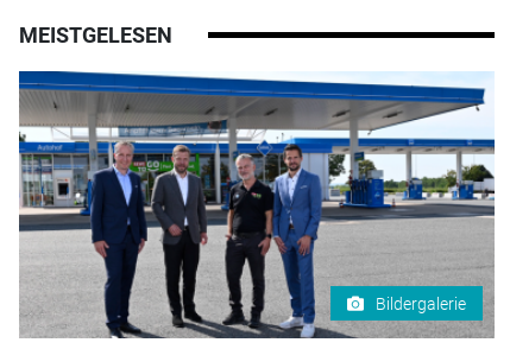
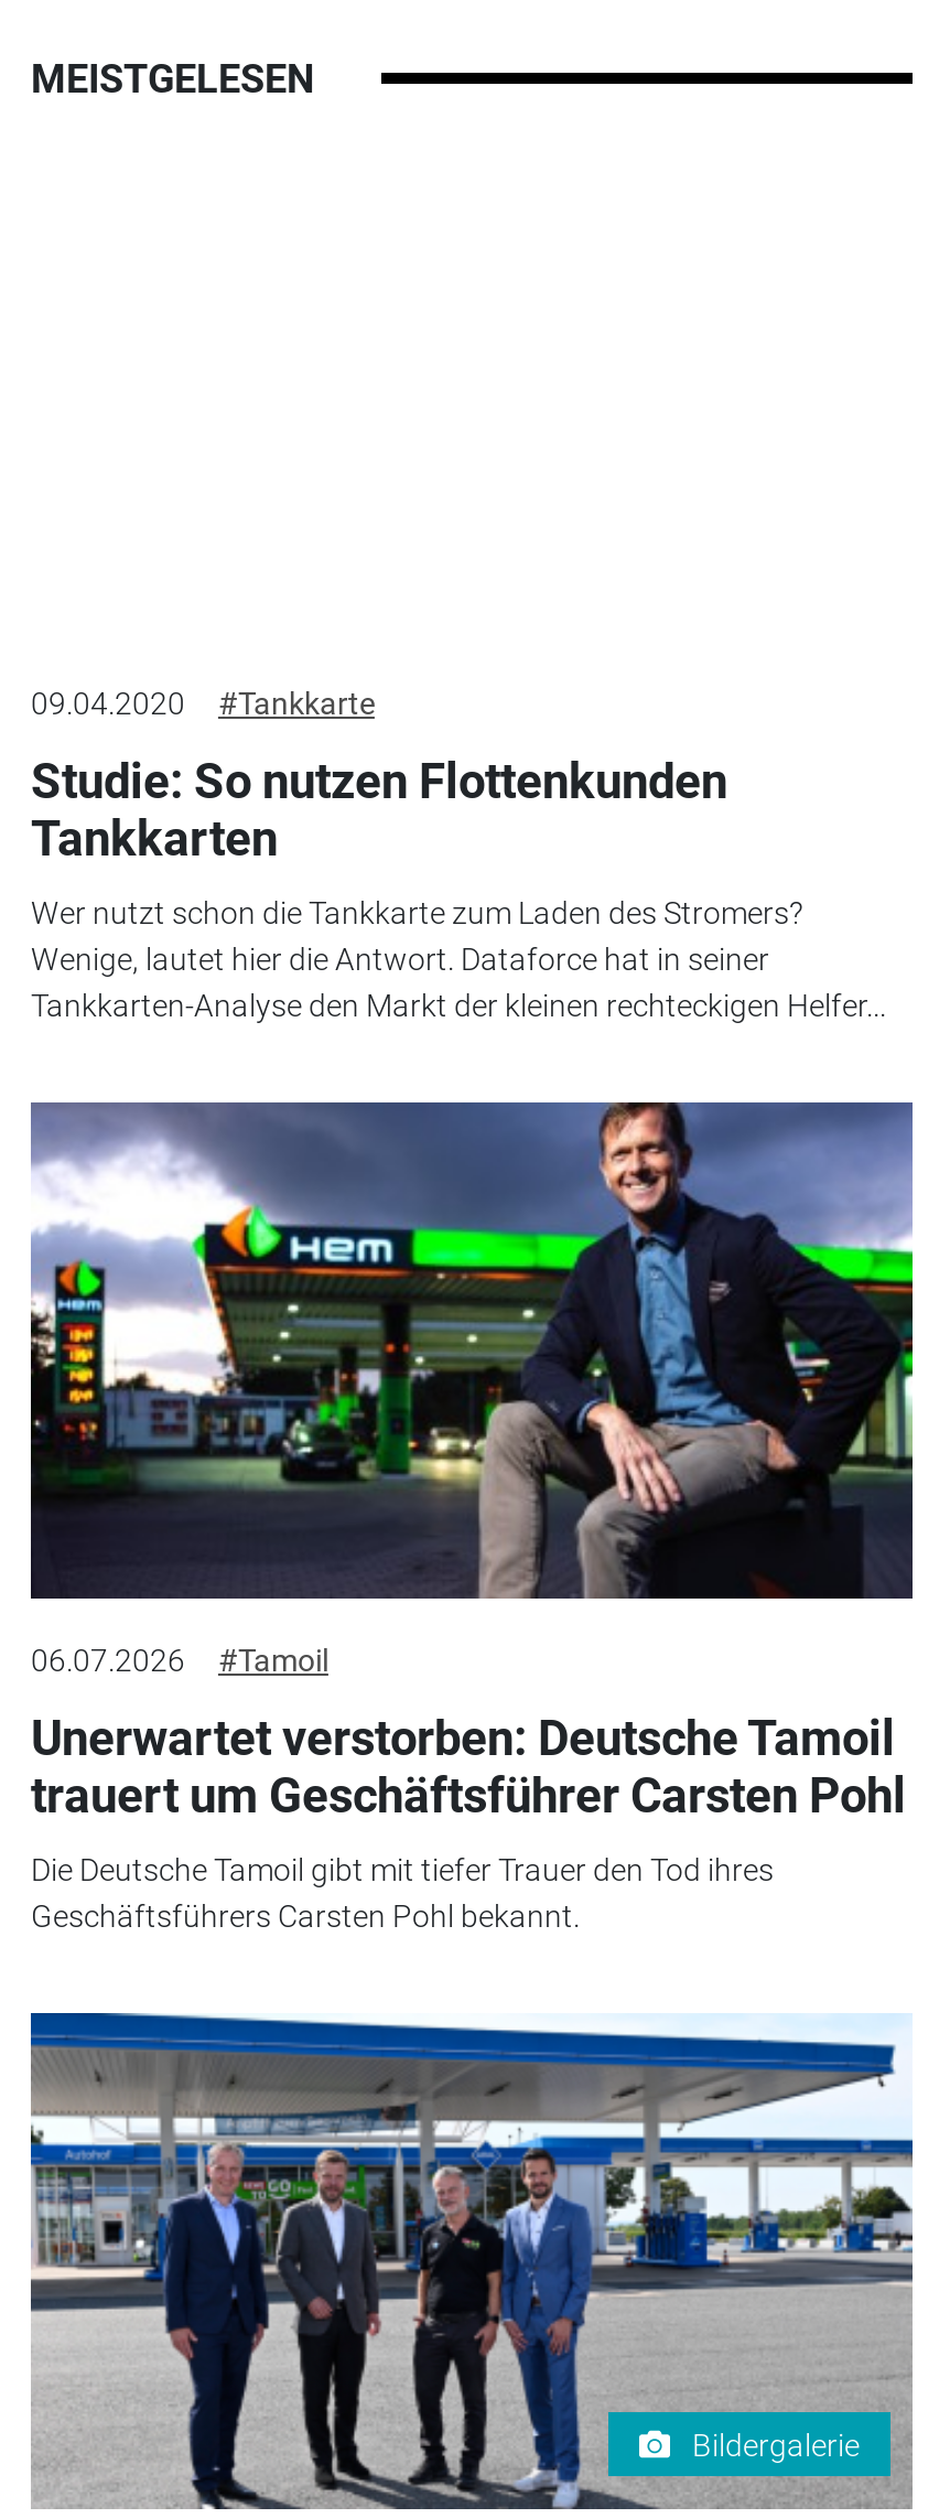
none -> [29,1100,915,1934] [image] | 06.07.2026 | #Tamoil | Unerwartet verstorben: Deutsche Tamoil | trauert um Geschäftsführer Carsten Pohl | Die Deutsche Tamoil gibt mit tiefer Trauer den Tod ihres | Geschäftsführers Carsten Pohl bekannt.
none -> [31,685,886,1024] 09.04.2020 | #Tankkarte | Studie: So nutzen Flottenkunden | Tankkarten | Wer nutzt schon die Tankkarte zum Laden des Stromers? | Wenige, lautet hier die Antwort. Dataforce hat in seiner | Tankkarten-Analyse den Markt der kleinen rechteckigen Helfer...

